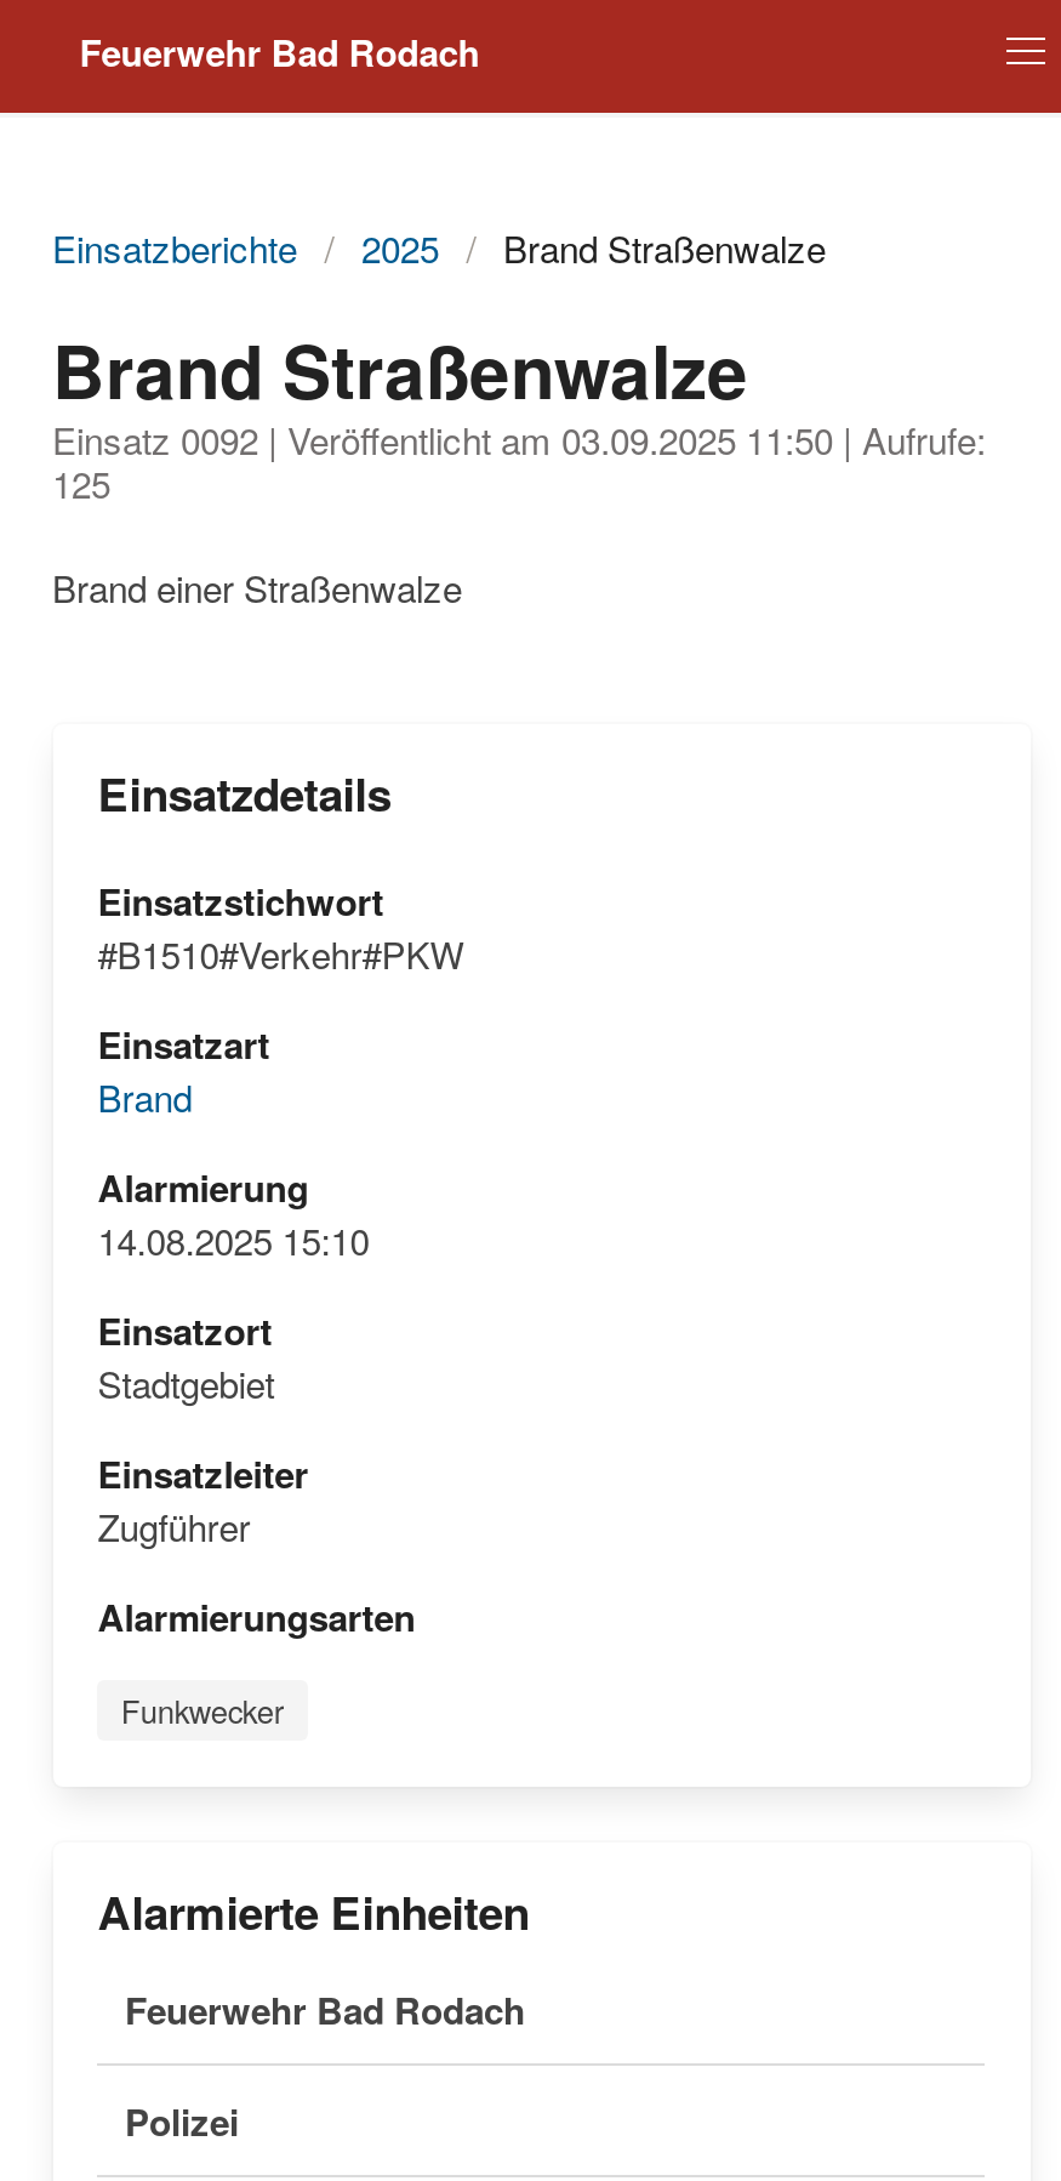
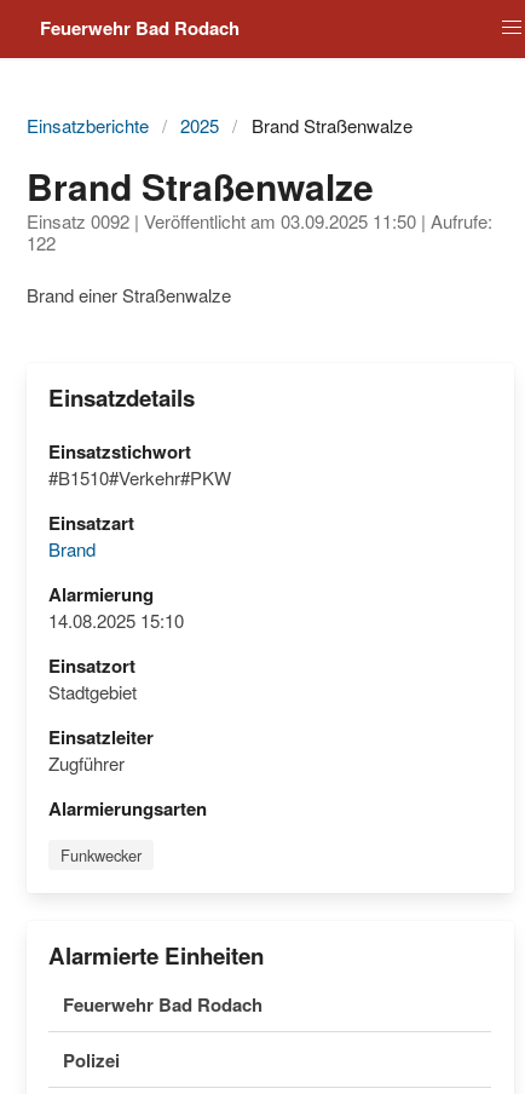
[52,457,110,508] 125 -> [26,230,55,255] 122

